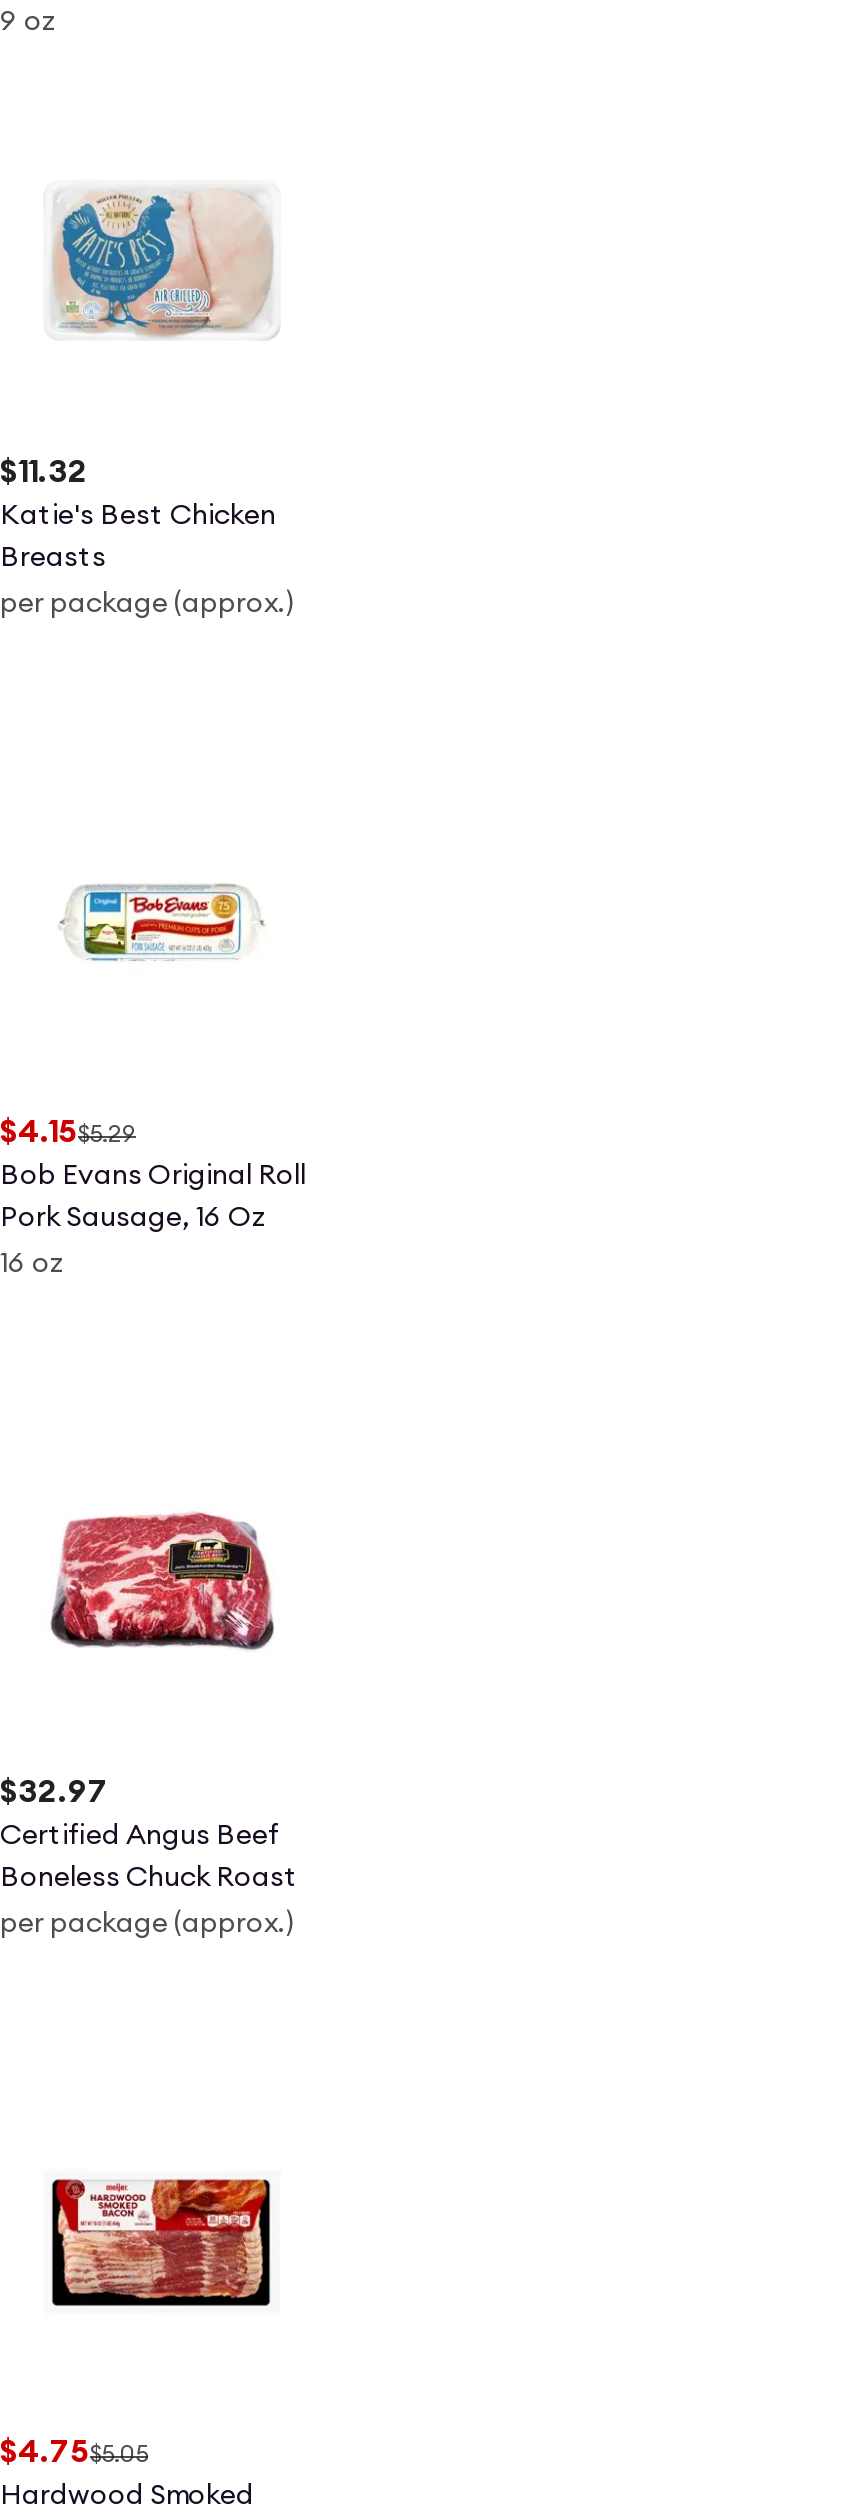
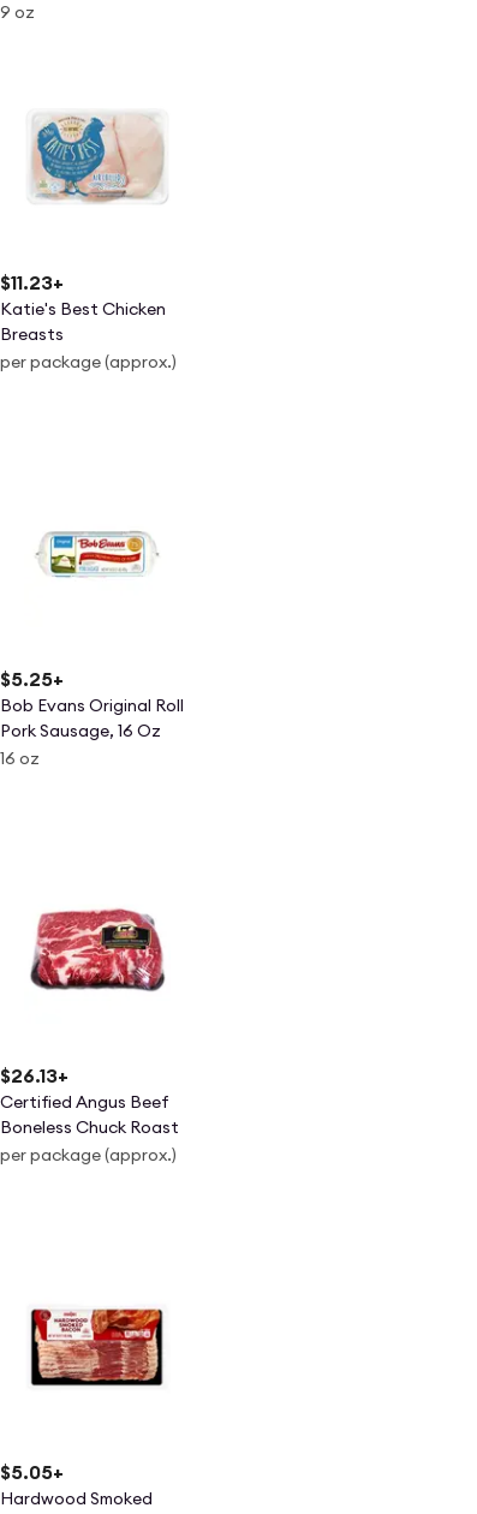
[0,456,88,488] $11.32 -> [0,274,64,293] $11.23+
[0,1116,136,1148] $4.15$5.29 -> [0,670,64,690] $5.25+
[0,1776,108,1808] $32.97 -> [0,1067,68,1086] $26.13+
[0,2436,148,2468] $4.75$5.05 -> [0,1464,64,1483] $5.05+

